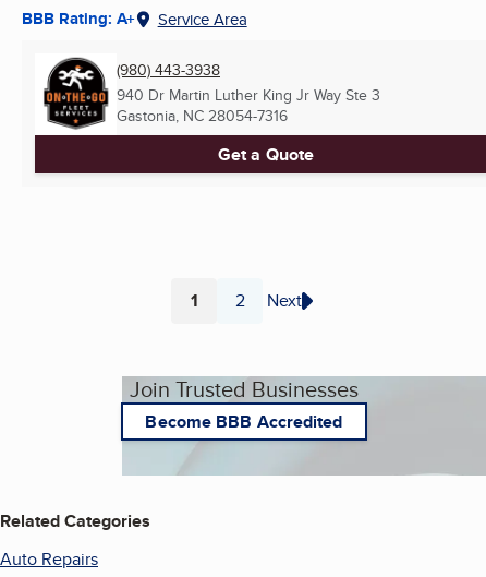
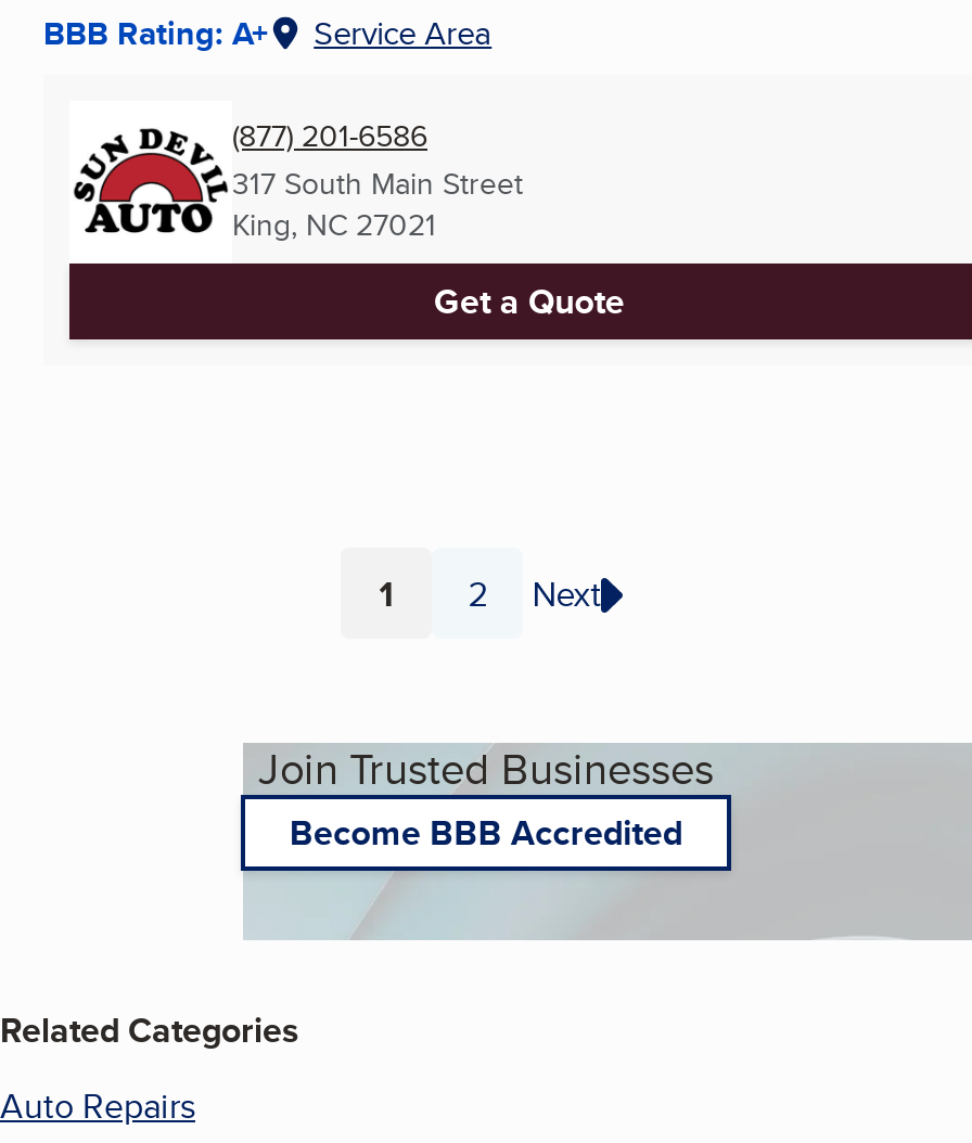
[37,57,380,135] [image] | (980) 443-3938 | 940 Dr Martin Luther King Jr Way Ste 3 | Gastonia, NC 28054-7316 -> [72,111,523,267] [image] | (877) 201-6586 | 317 South Main Street | King, NC 27021

